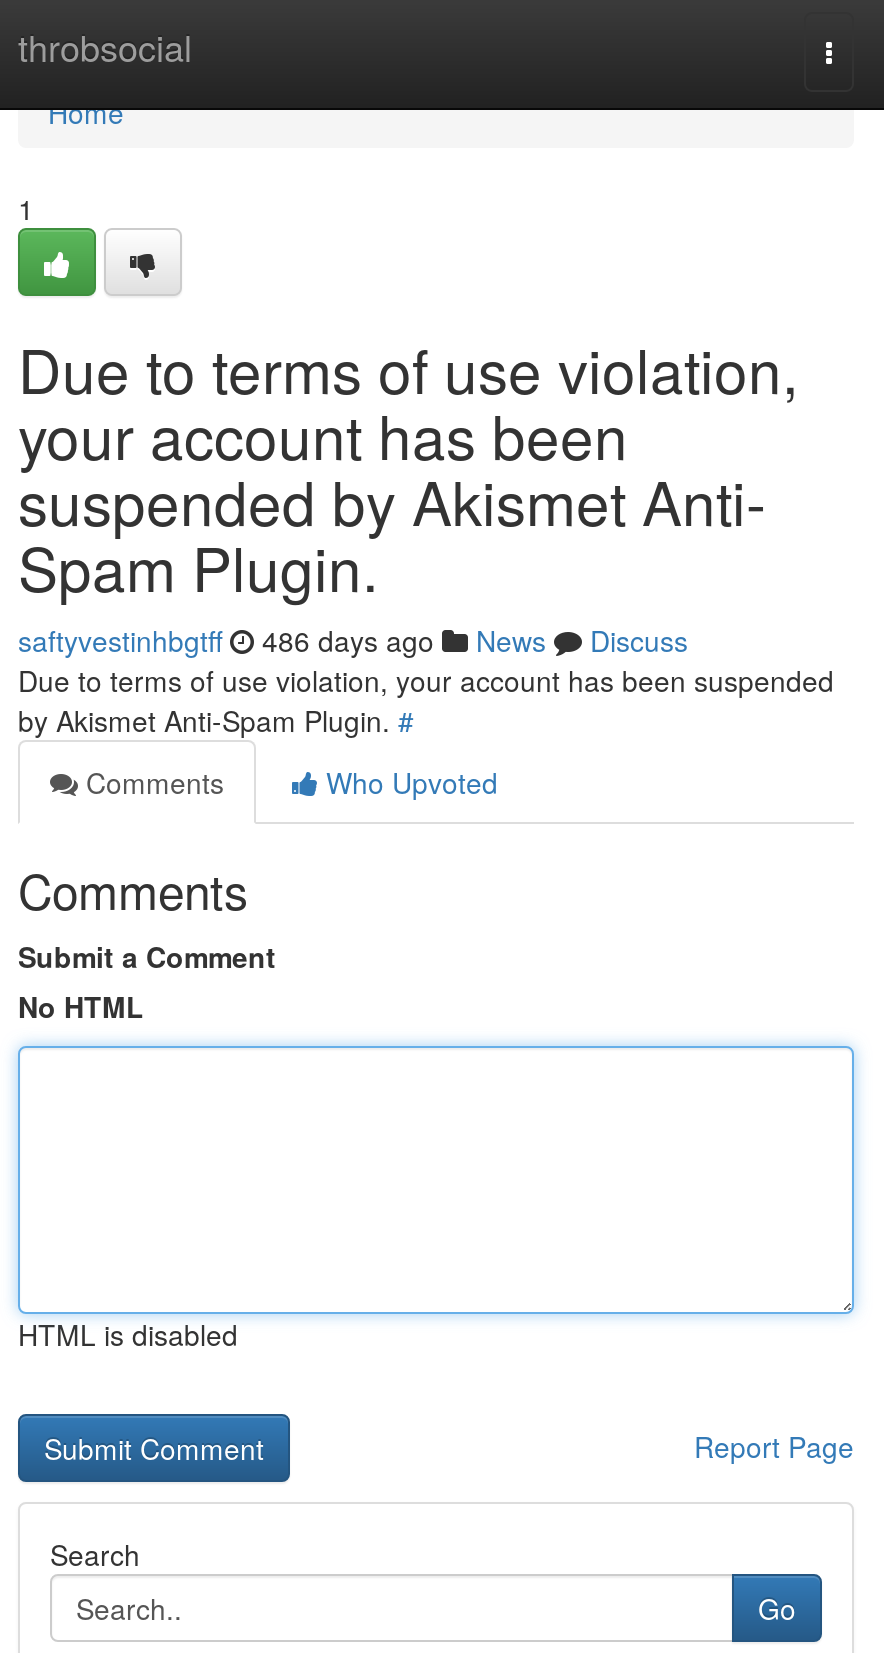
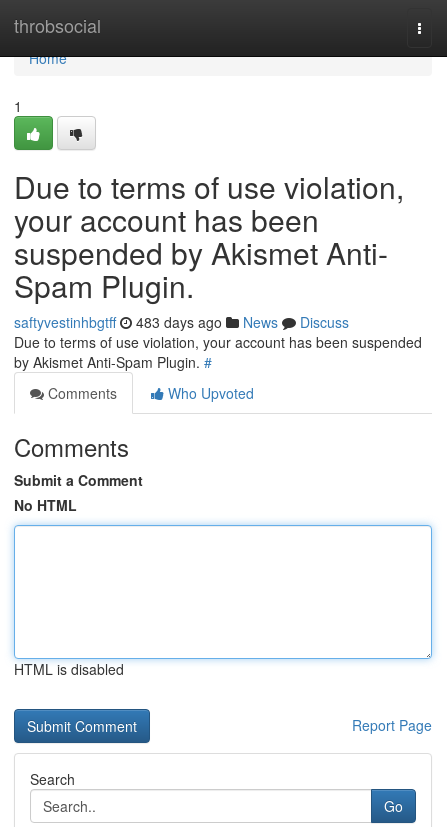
[18,620,688,660] saftyvestinhbgtff 486 days ago News Discuss -> [14,312,349,332] saftyvestinhbgtff 483 days ago News Discuss

